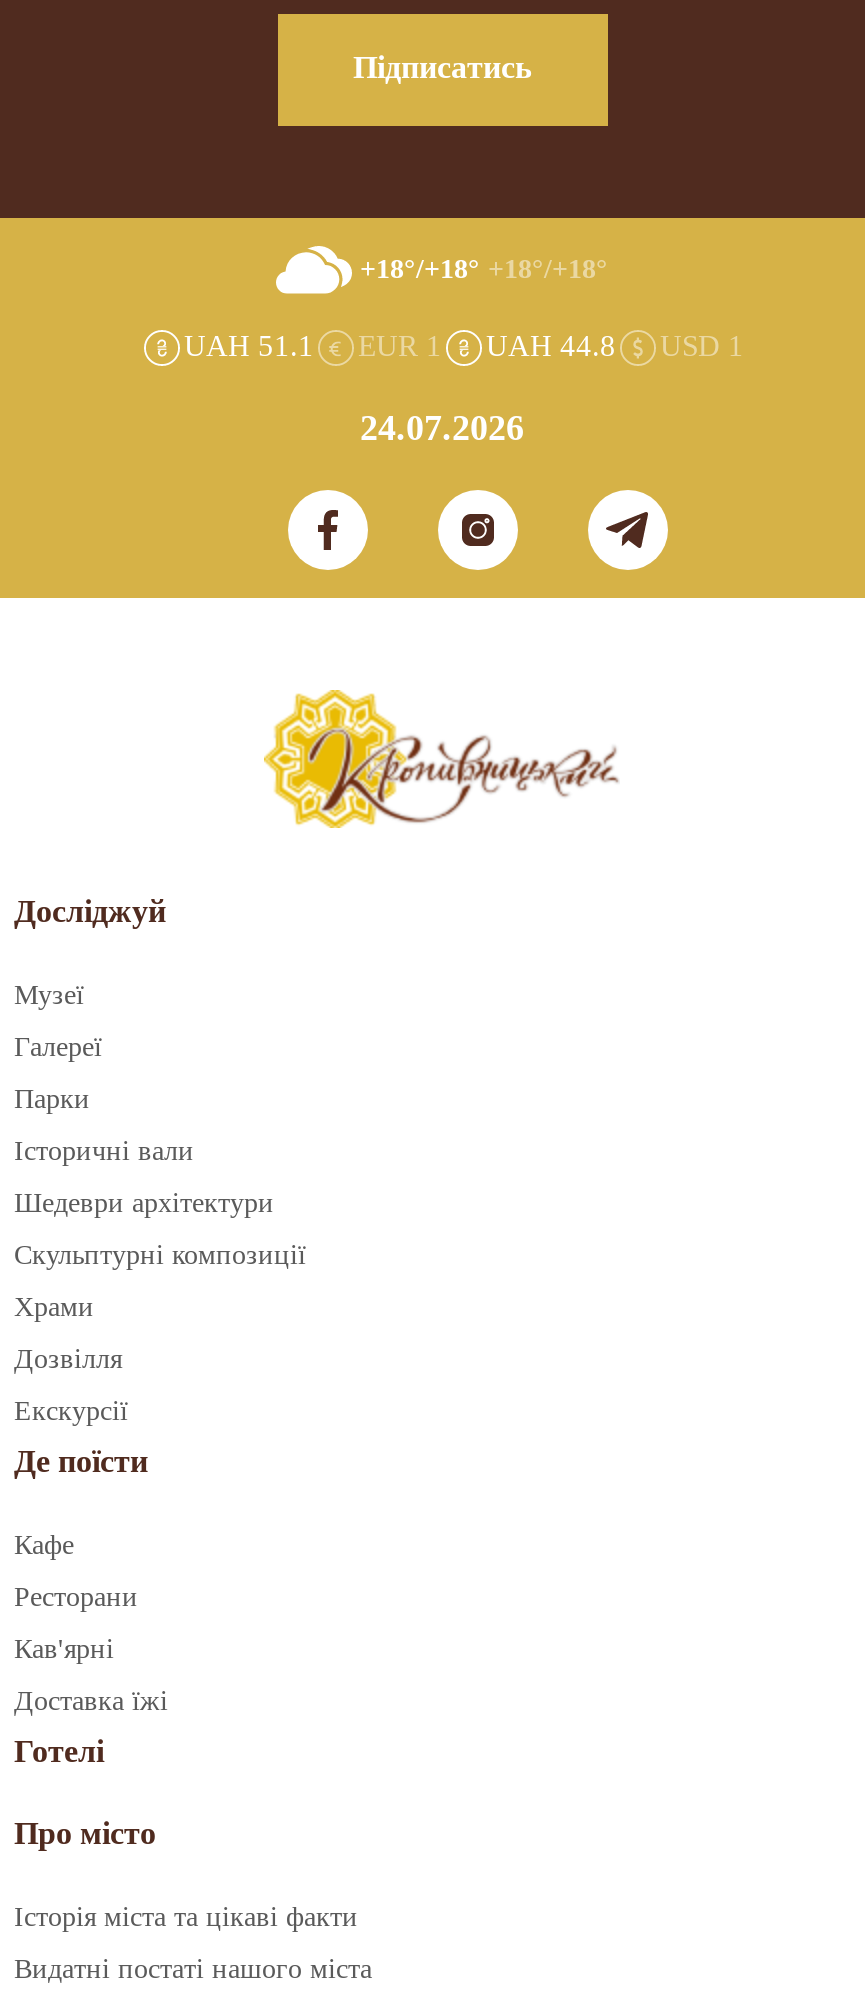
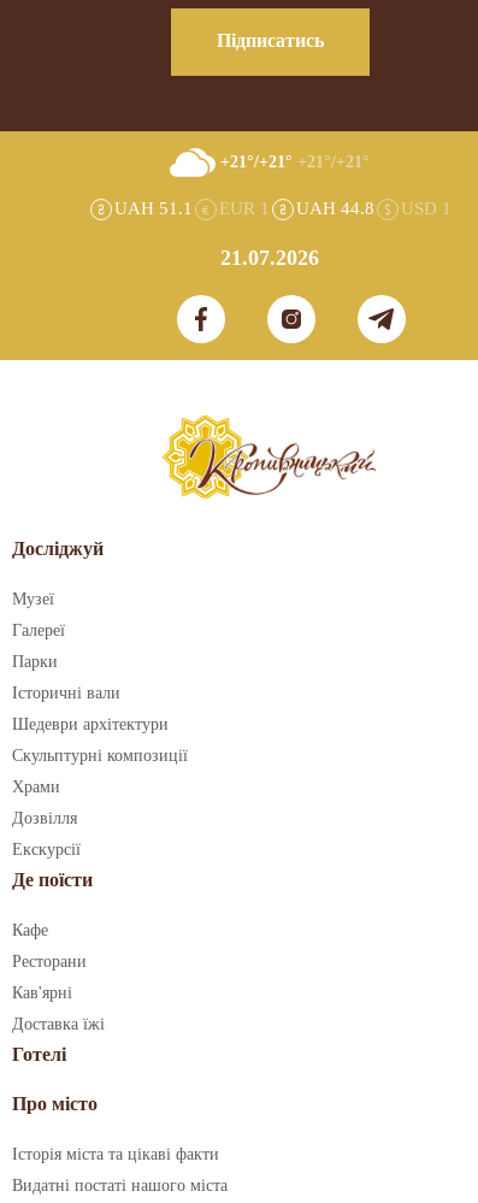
[360,253,608,285] +18°/+18° +18°/+18° -> [220,152,370,172] +21°/+21° +21°/+21°
[360,410,524,450] 24.07.2026 -> [220,247,319,271] 21.07.2026

